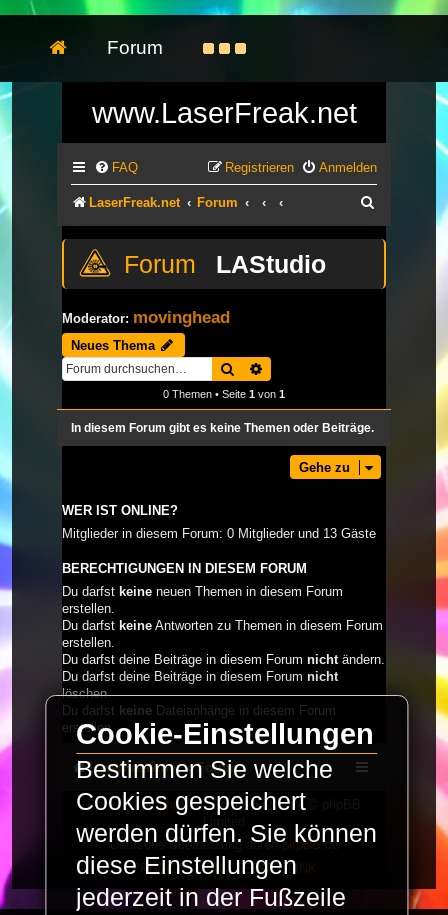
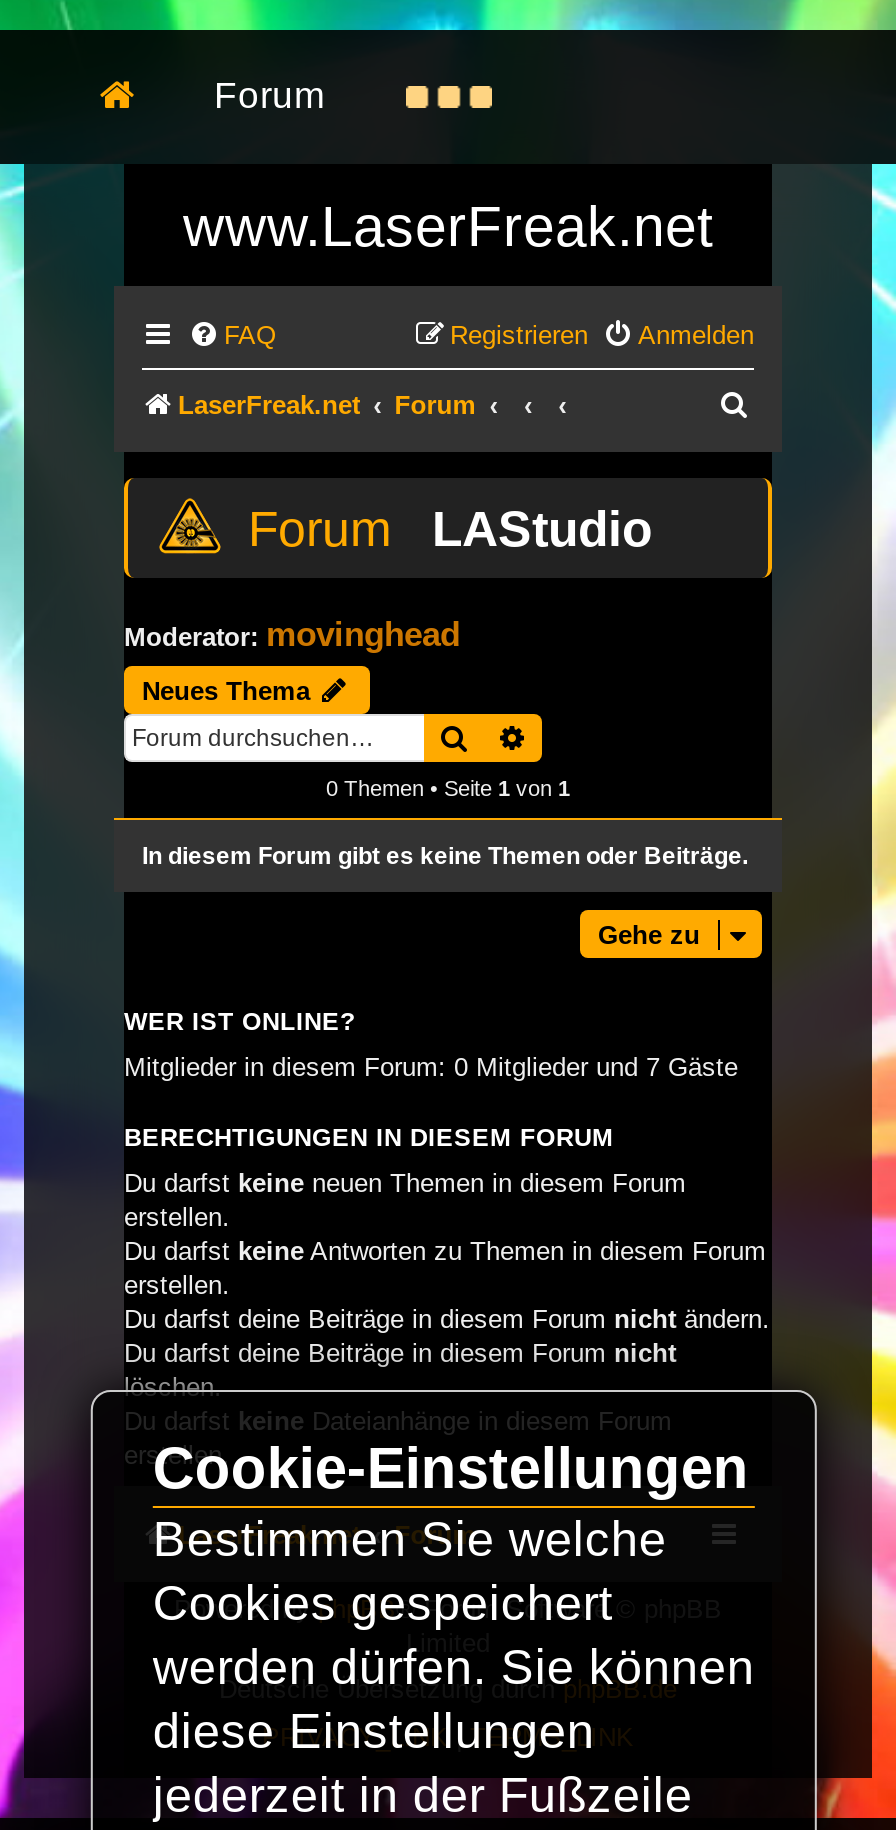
[62,526,376,541] Mitglieder in diesem Forum: 0 Mitglieder und 13 Gäste -> [124,1052,738,1082] Mitglieder in diesem Forum: 0 Mitglieder und 7 Gäste

